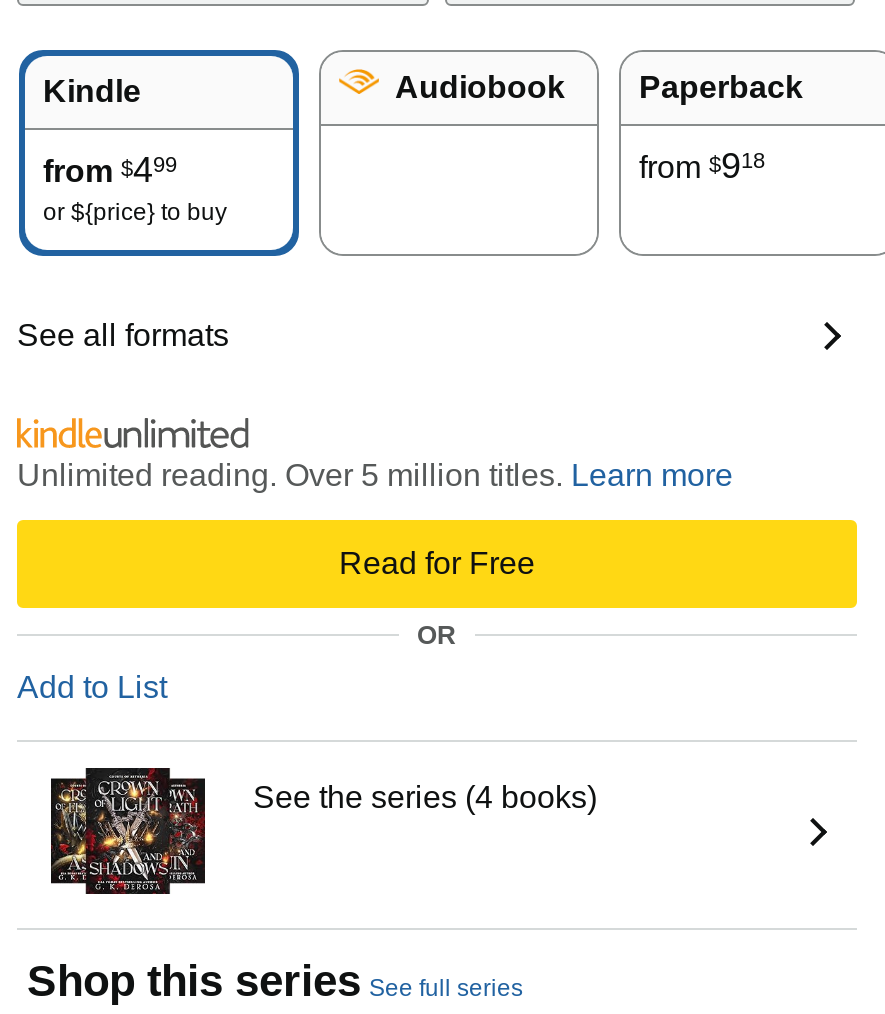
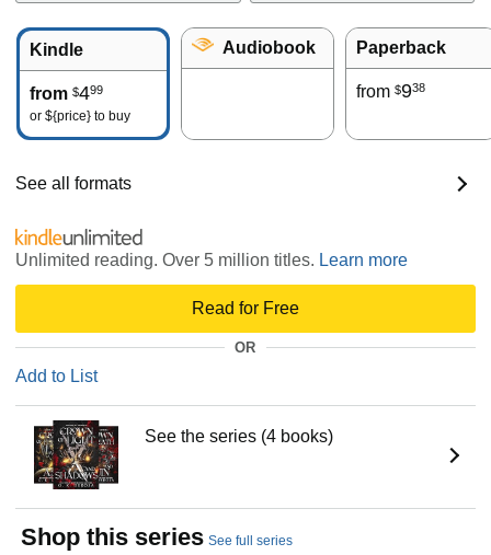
[639,146,765,186] from $918 -> [356,80,425,102] from $938

